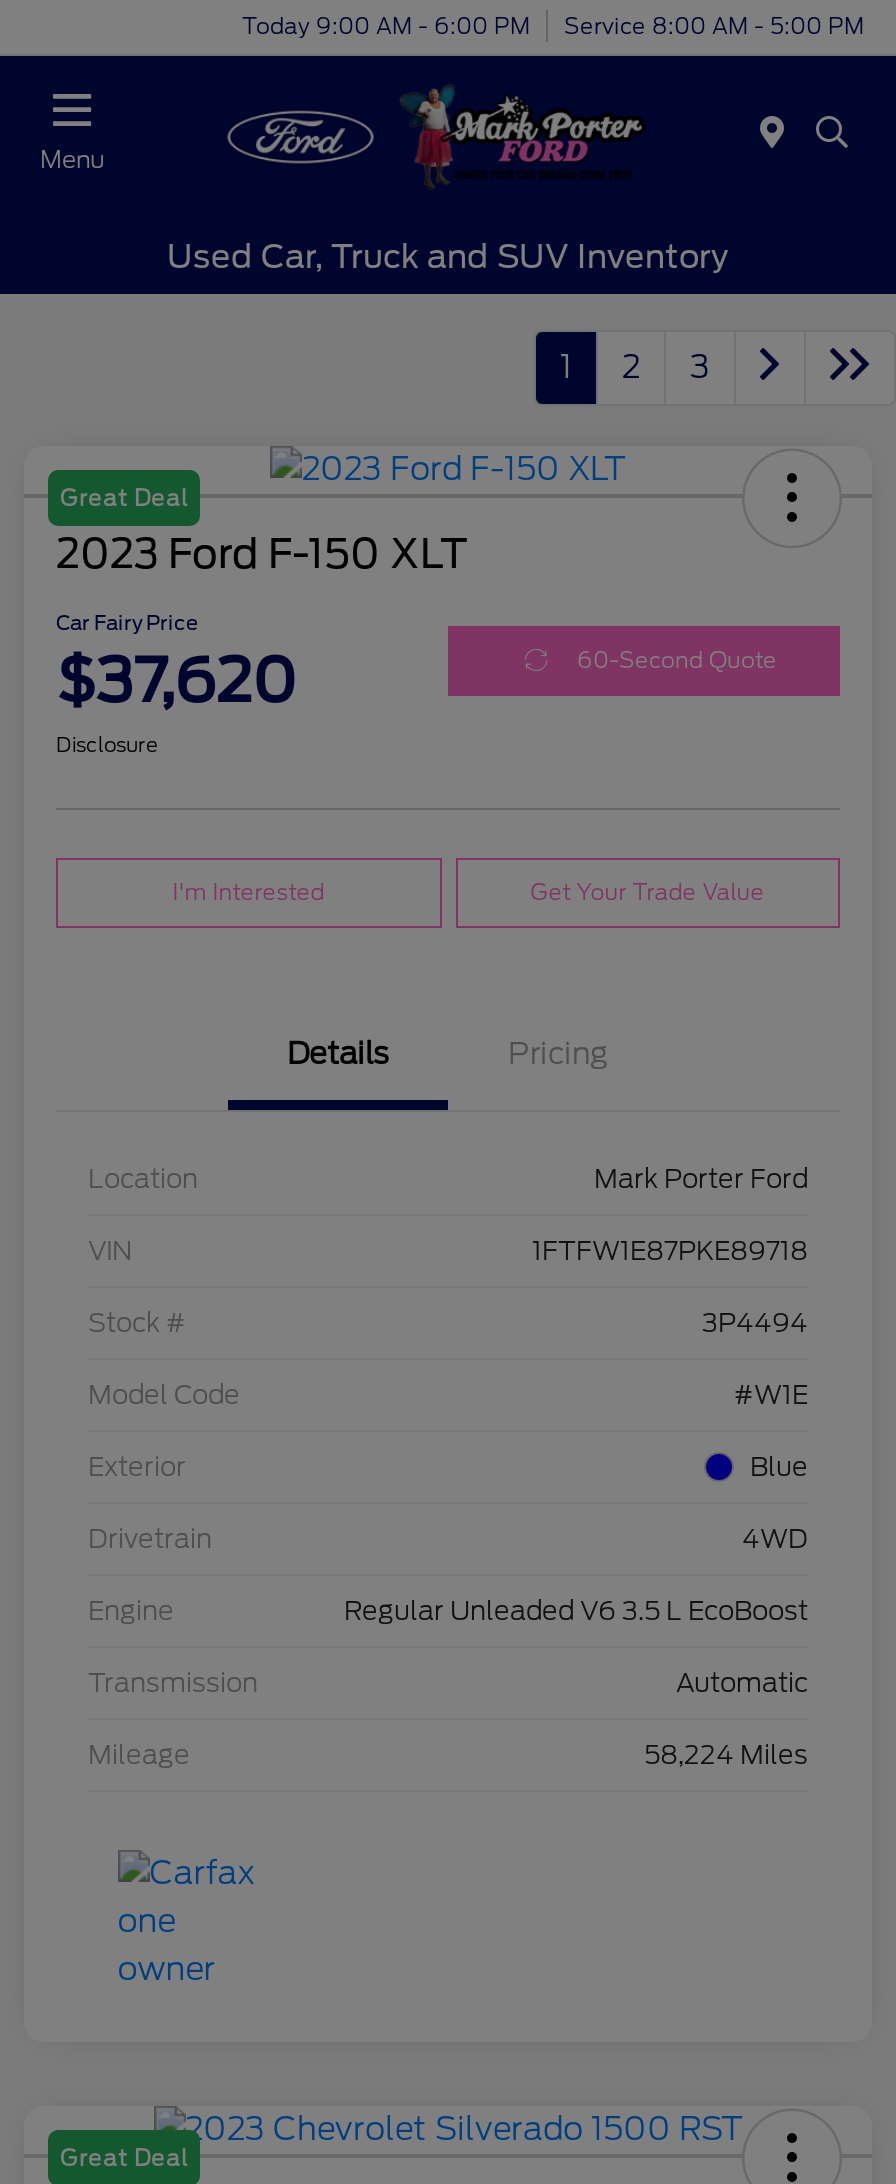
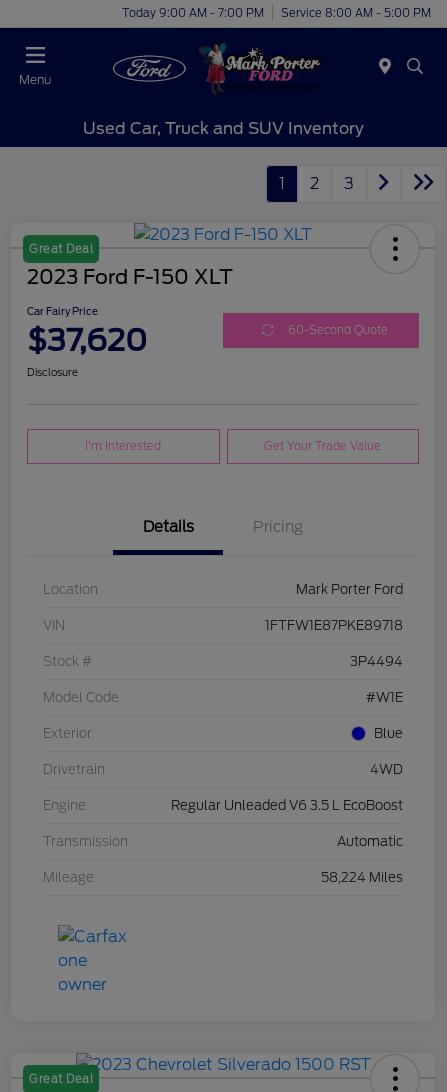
[242,11,864,39] Today 9:00 AM - 6:00 PM Service 8:00 AM - 5:00 PM -> [122,5,431,19] Today 9:00 AM - 7:00 PM Service 8:00 AM - 5:00 PM

